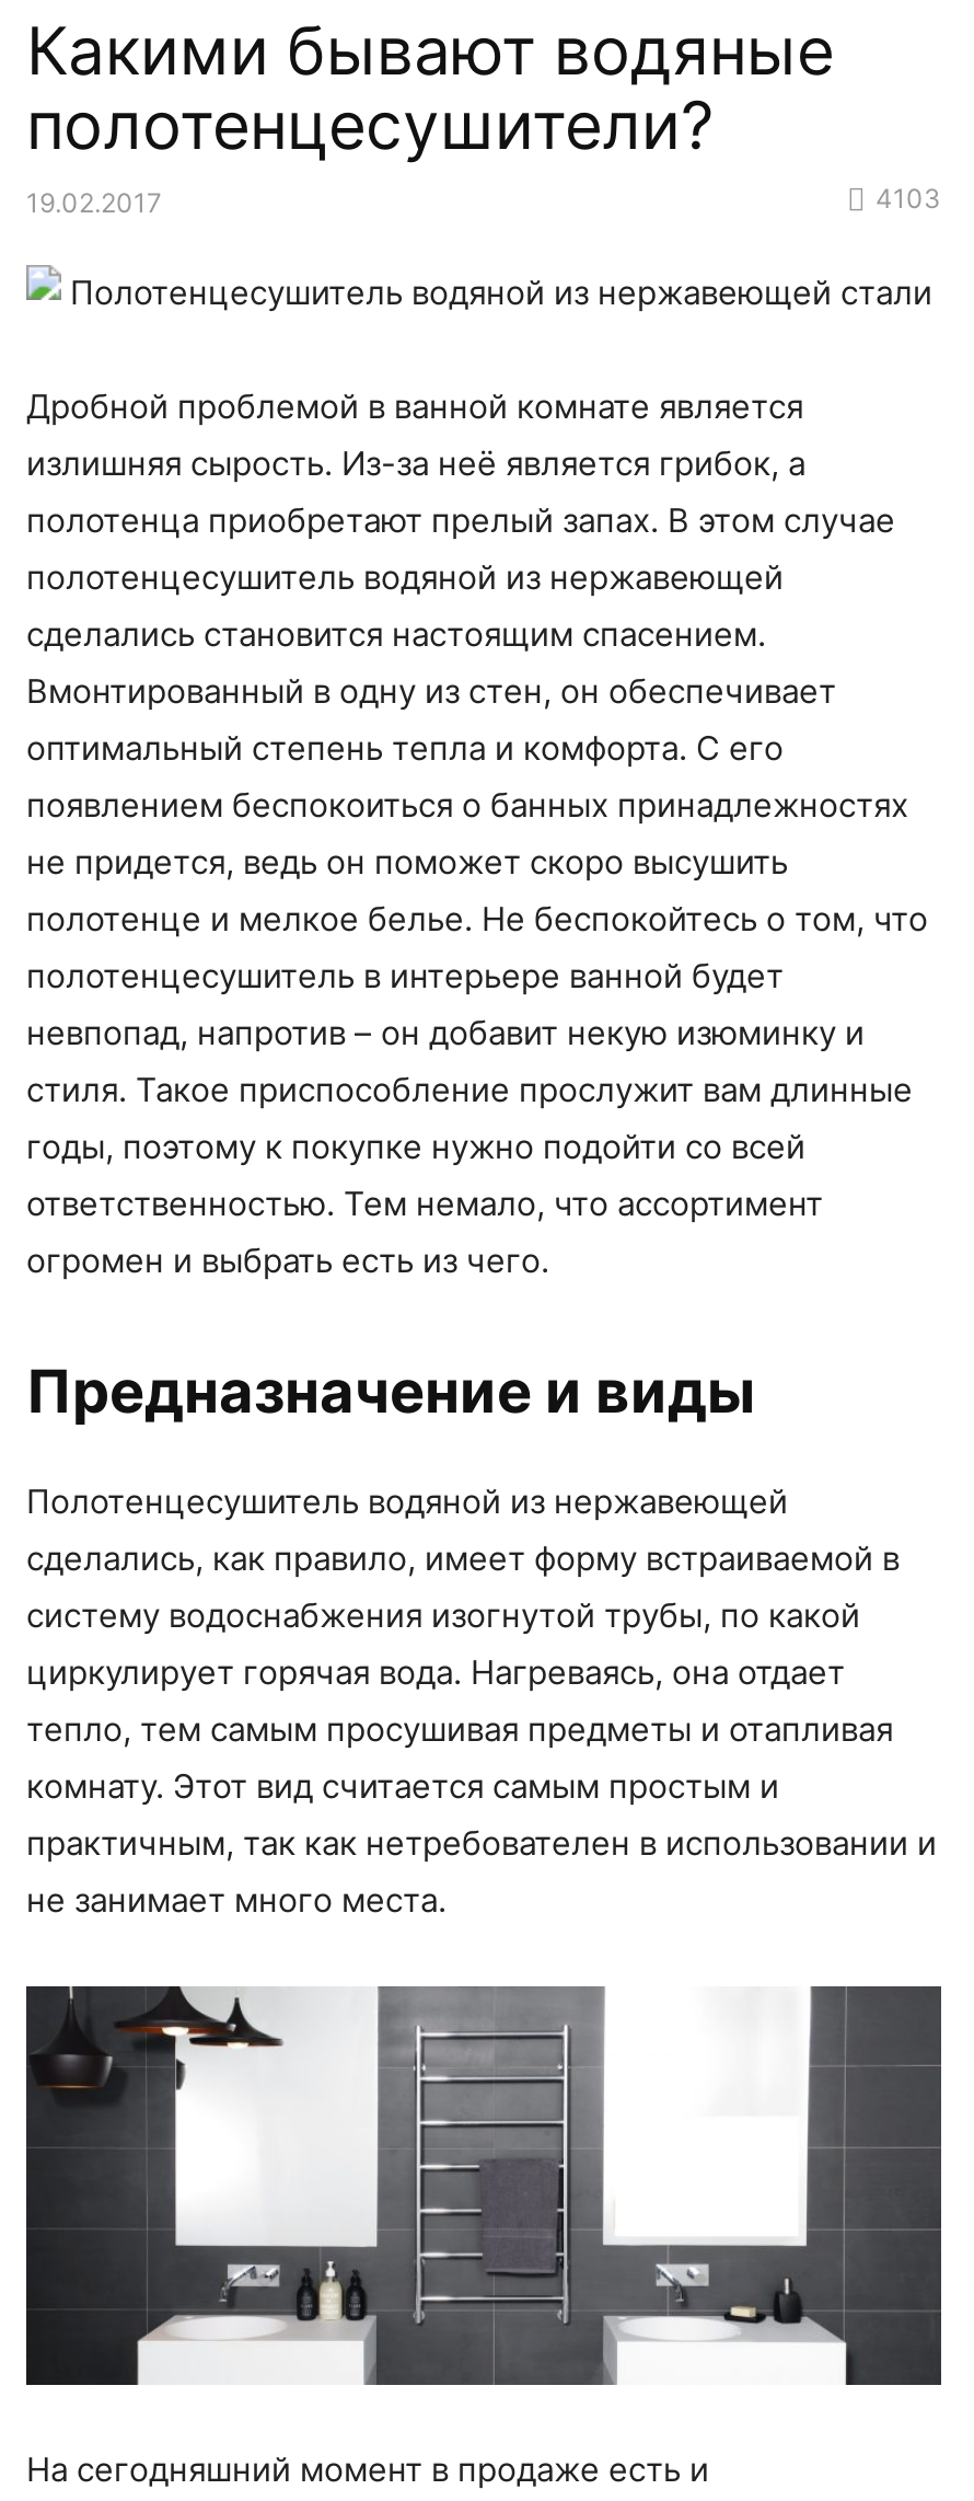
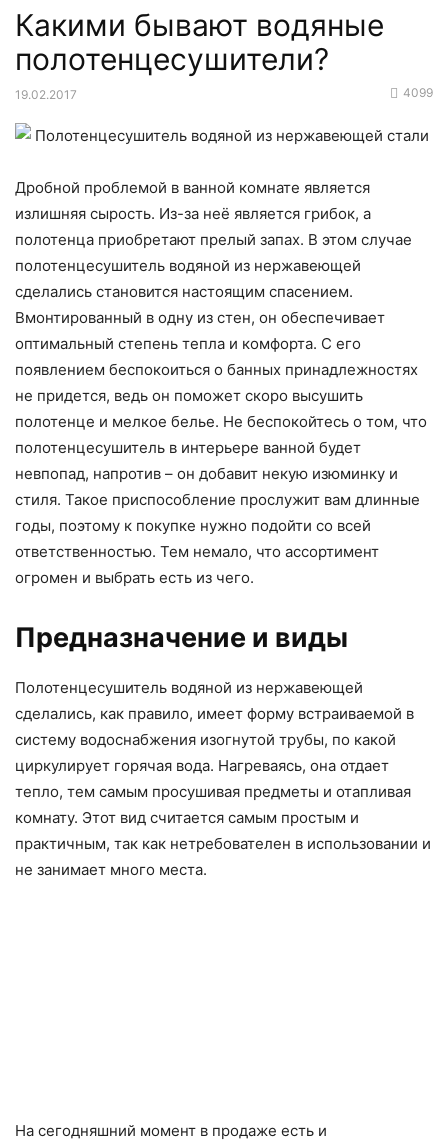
[876,182,941,215] 4103 -> [403,85,433,100] 4099
[24,1984,943,2387] [image] -> none

